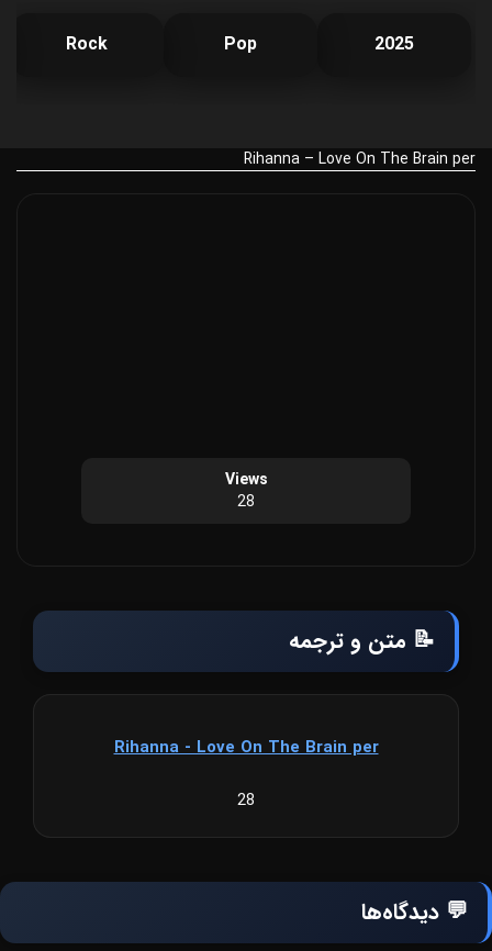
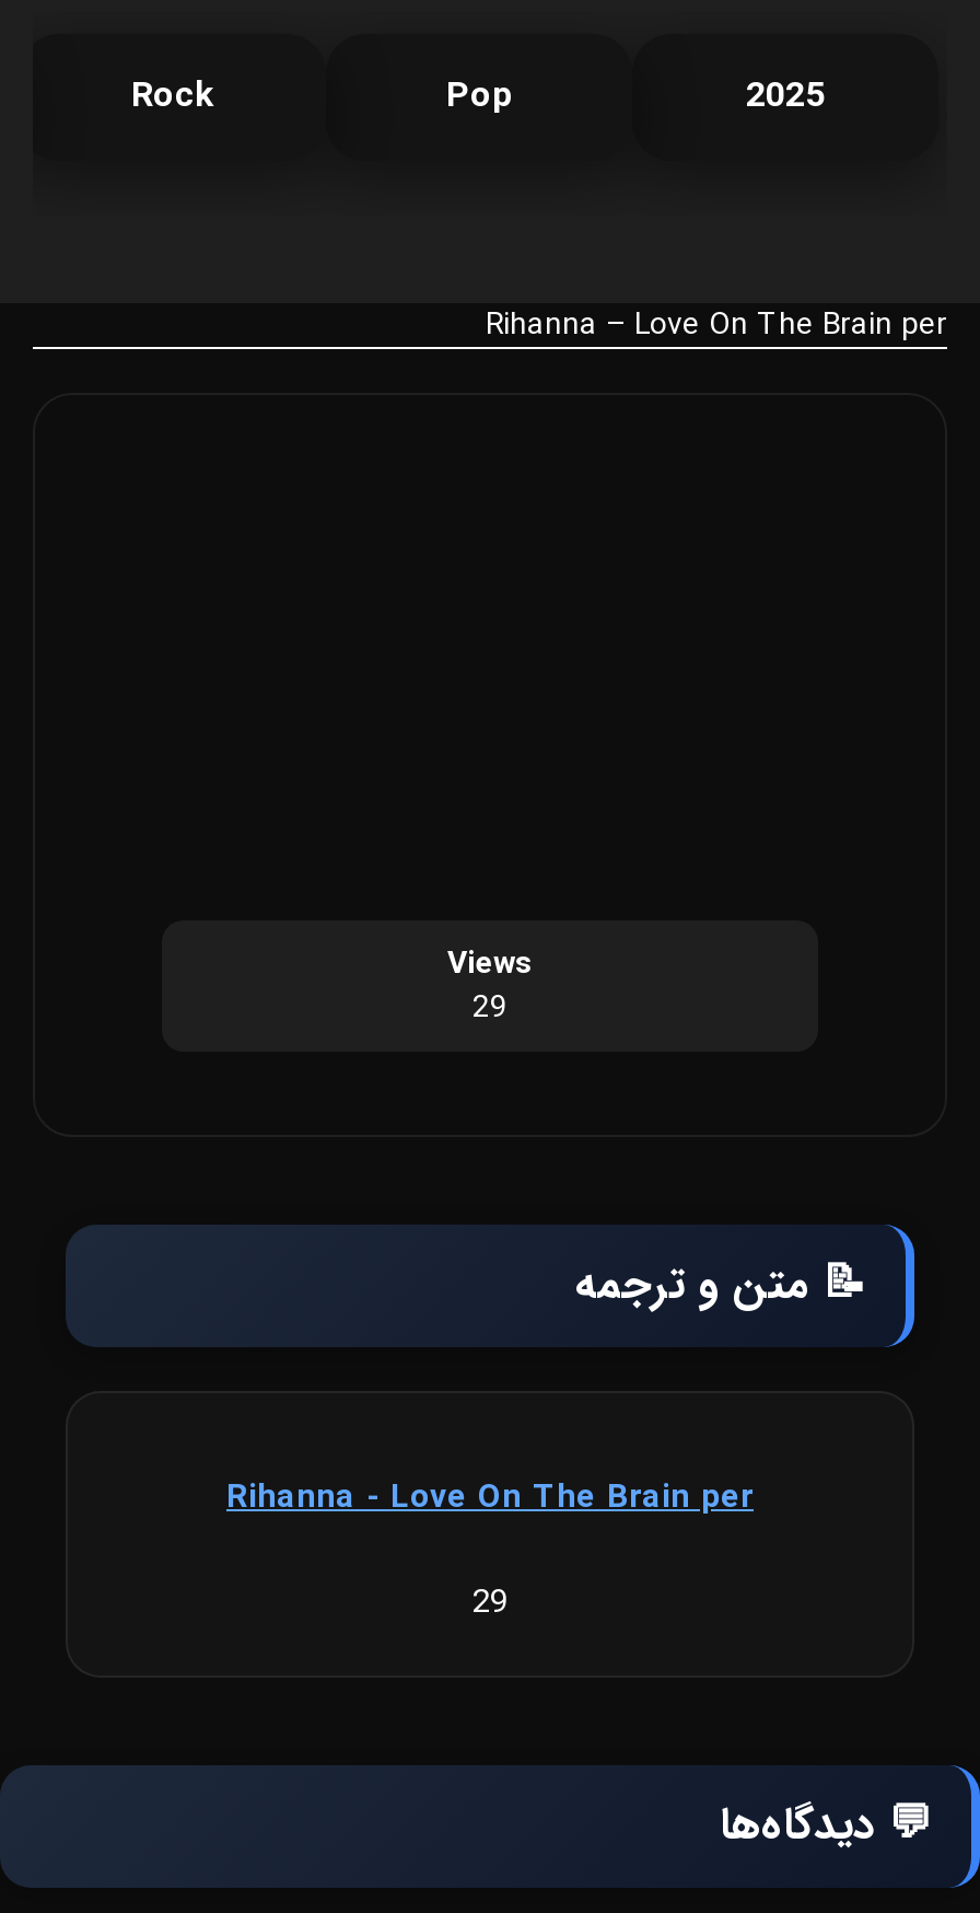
[237,490,255,514] 28 -> [472,984,507,1032] 29
[237,787,255,814] 28 -> [472,1577,507,1630] 29

